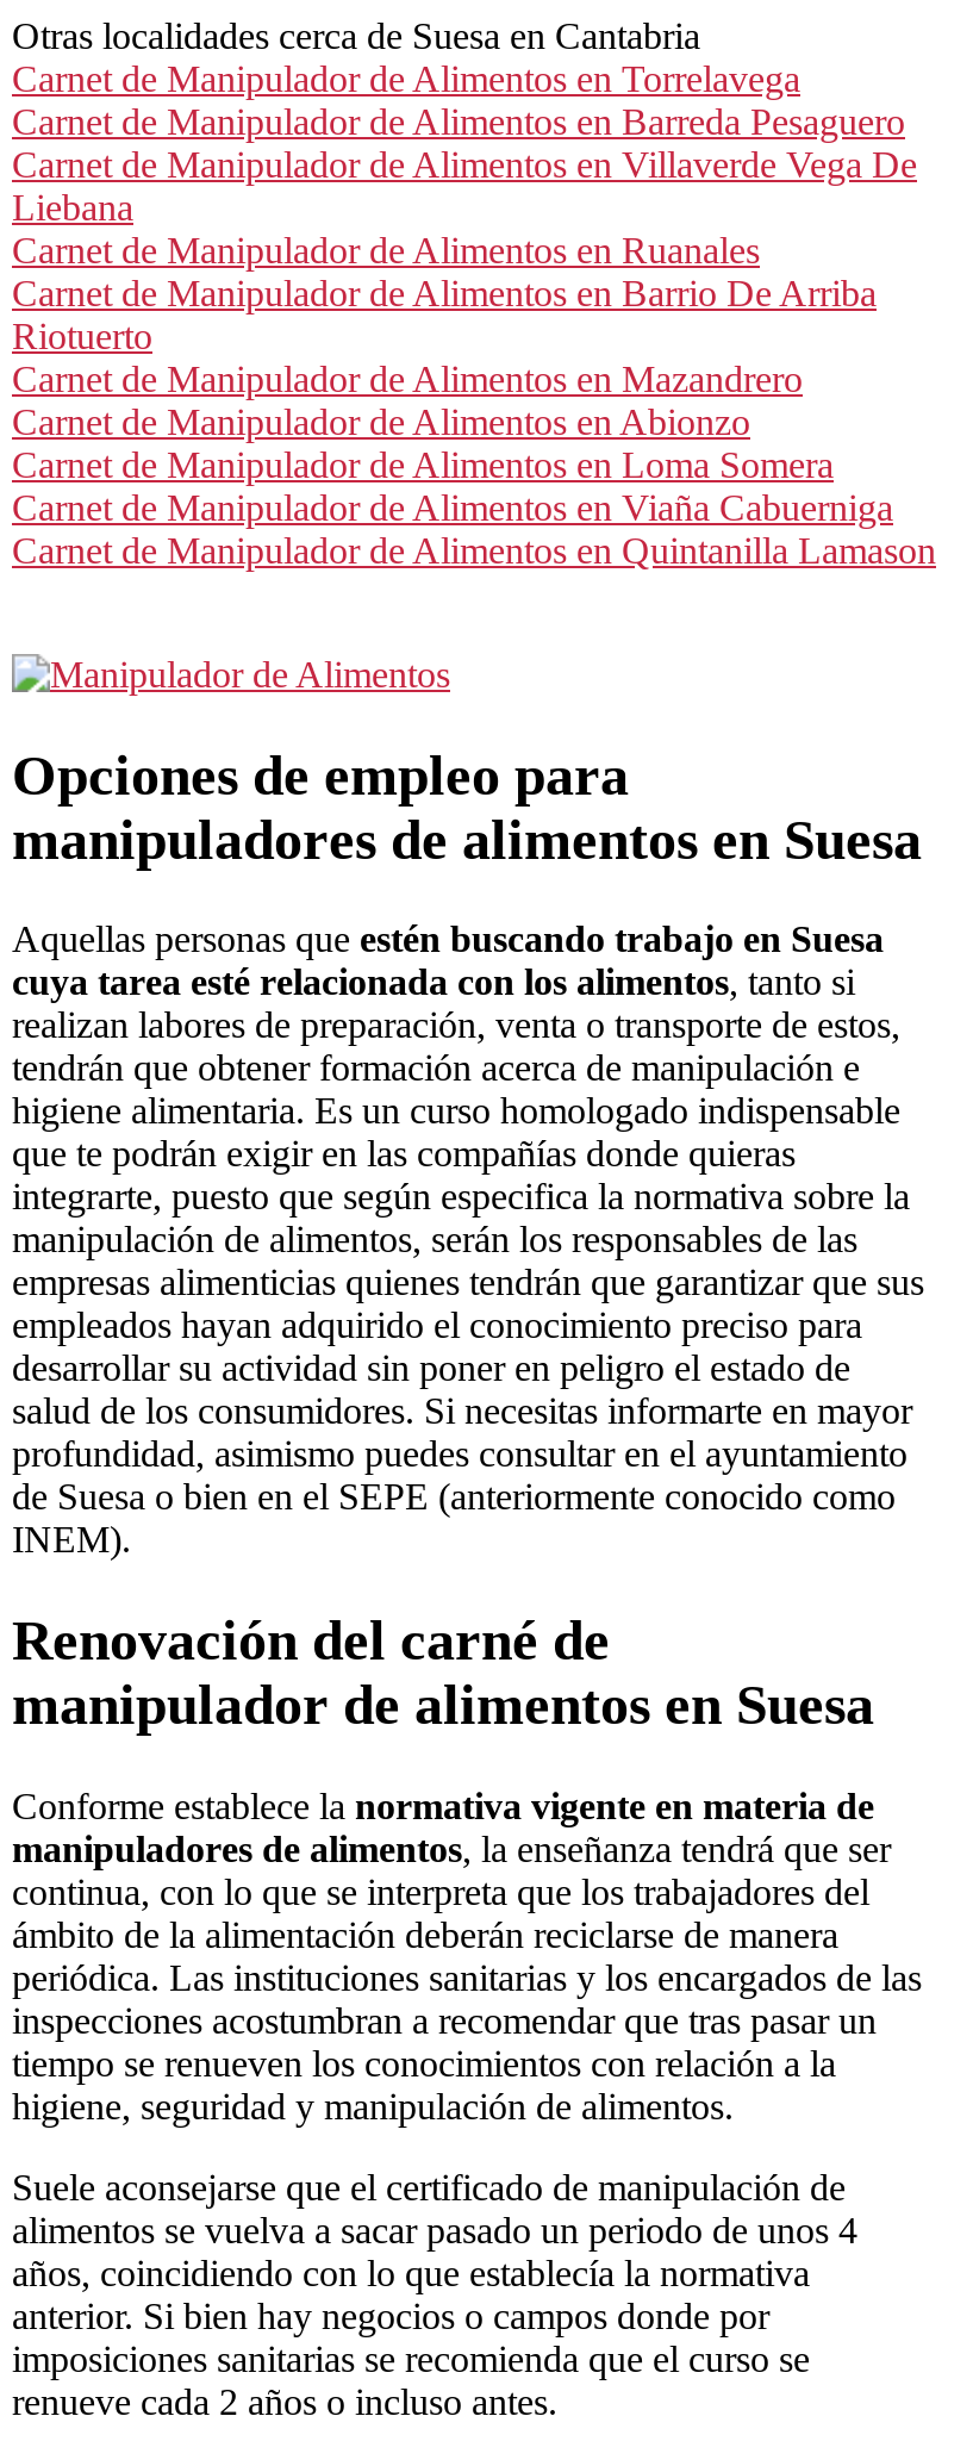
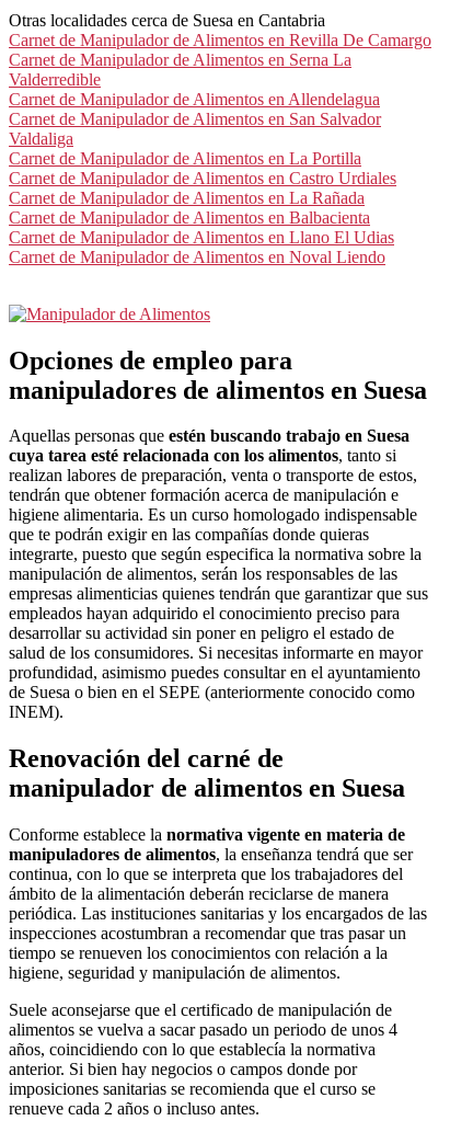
[12,57,936,570] Carnet de Manipulador de Alimentos en Torrelavega | Carnet de Manipulador de Alimentos en Barreda Pesaguero | Carnet de Manipulador de Alimentos en Villaverde Vega De | Liebana | Carnet de Manipulador de Alimentos en Ruanales | Carnet de Manipulador de Alimentos en Barrio De Arriba | Riotuerto | Carnet de Manipulador de Alimentos en Mazandrero | Carnet de Manipulador de Alimentos en Abionzo | Carnet de Manipulador de Alimentos en Loma Somera | Carnet de Manipulador de Alimentos en Viaña Cabuerniga | Carnet de Manipulador de Alimentos en Quintanilla Lamason -> [9,30,431,266] Carnet de Manipulador de Alimentos en Revilla De Camargo | Carnet de Manipulador de Alimentos en Serna La | Valderredible | Carnet de Manipulador de Alimentos en Allendelagua | Carnet de Manipulador de Alimentos en San Salvador | Valdaliga | Carnet de Manipulador de Alimentos en La Portilla | Carnet de Manipulador de Alimentos en Castro Urdiales | Carnet de Manipulador de Alimentos en La Rañada | Carnet de Manipulador de Alimentos en Balbacienta | Carnet de Manipulador de Alimentos en Llano El Udias | Carnet de Manipulador de Alimentos en Noval Liendo

